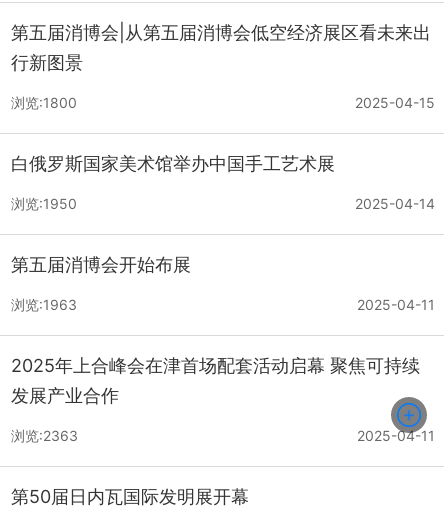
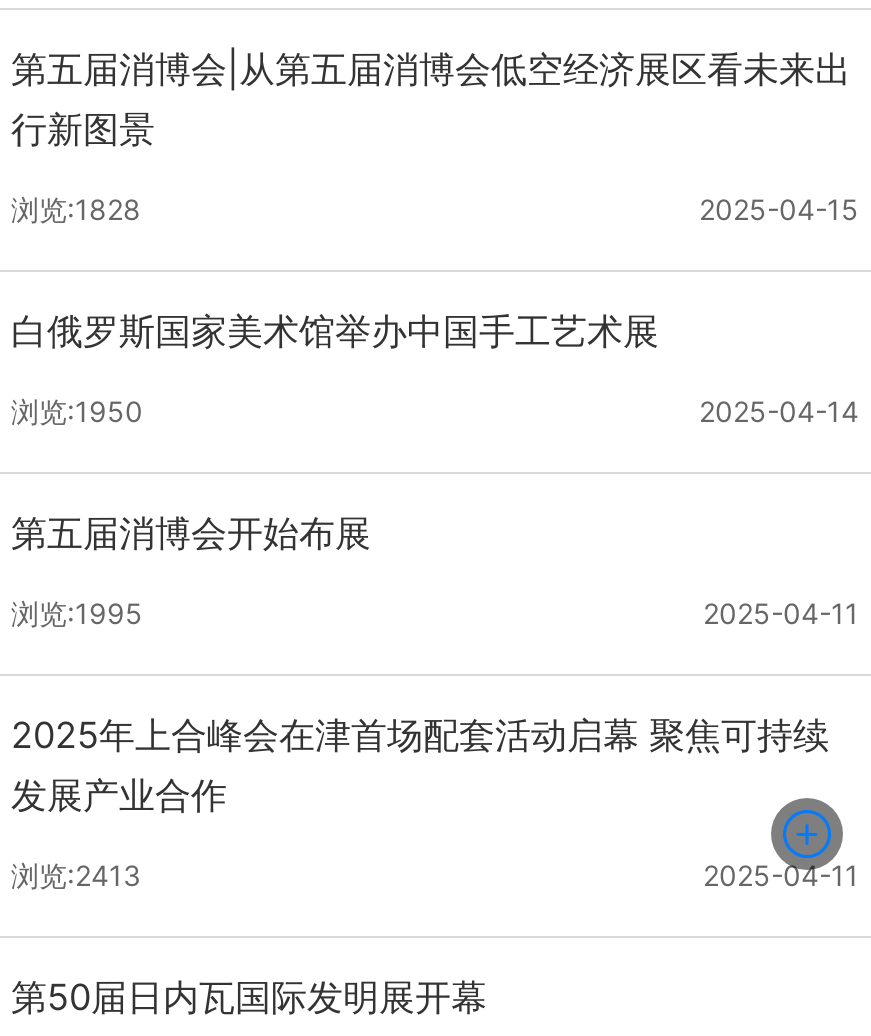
[11,94,77,111] 浏览:1800 -> [11,192,141,226] 浏览:1828
[11,296,77,313] 浏览:1963 -> [11,596,143,630] 浏览:1995
[11,427,78,444] 浏览:2363 -> [11,858,141,892] 浏览:2413

